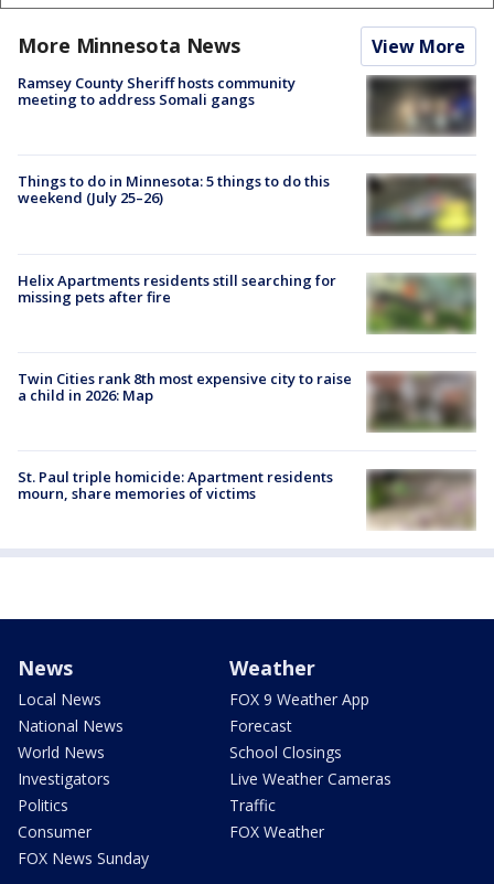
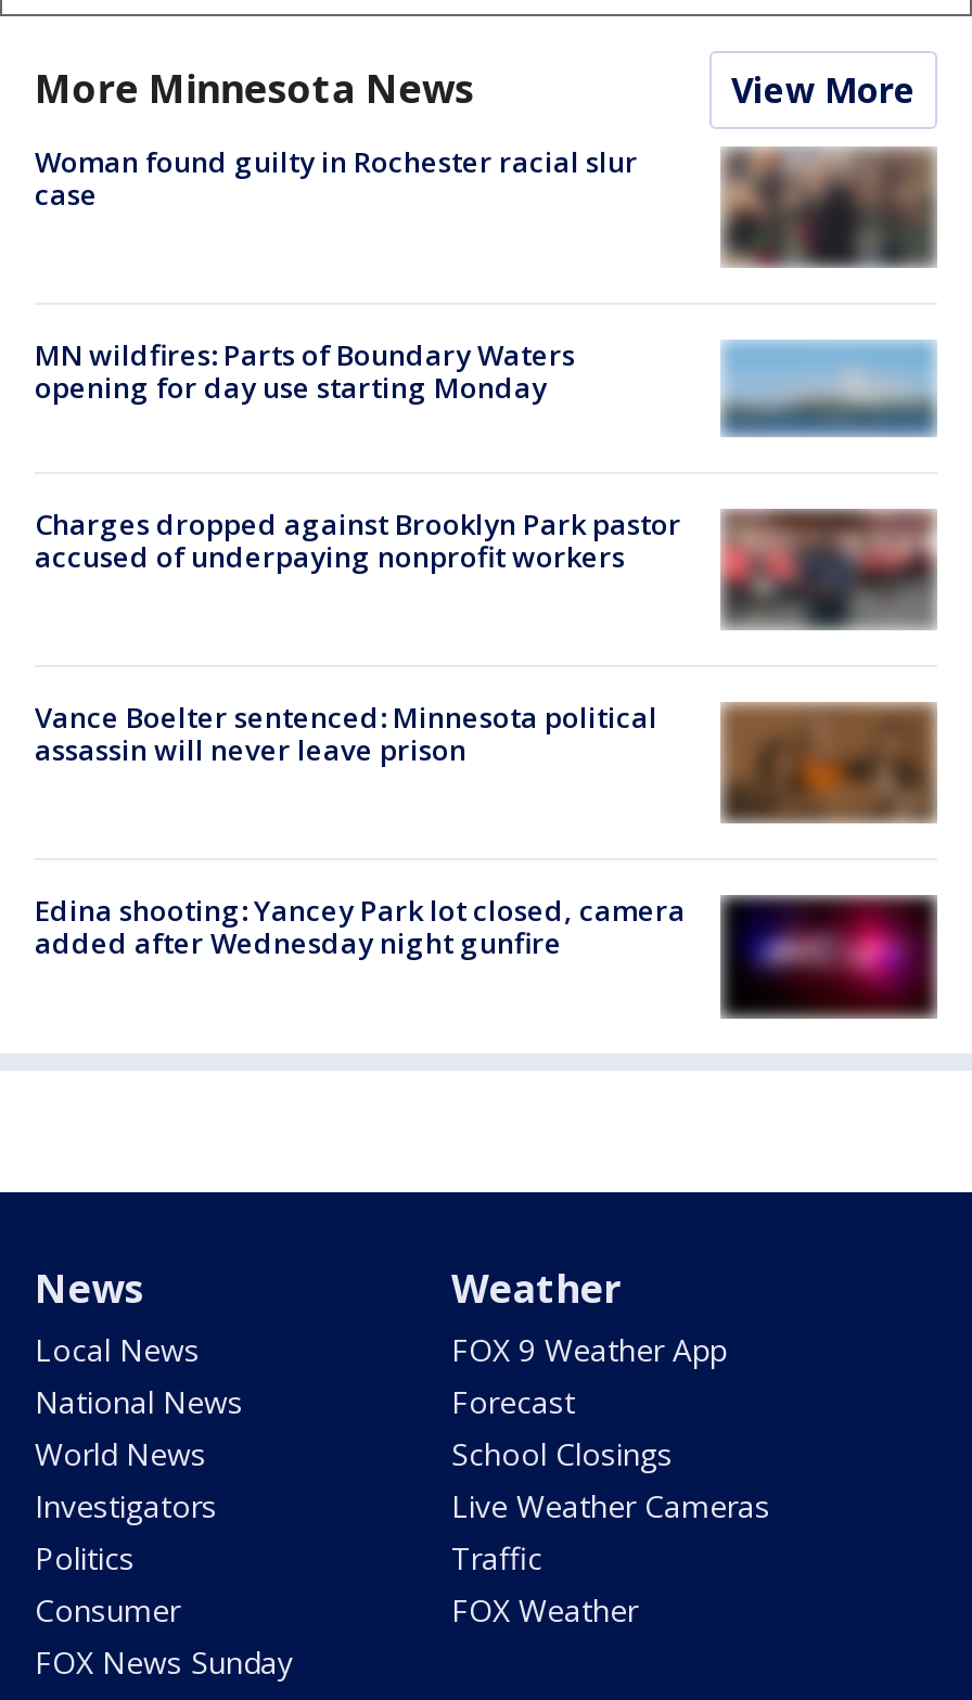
[18,73,296,109] Ramsey County Sheriff hosts community | meeting to address Somali gangs -> [35,141,638,213] Woman found guilty in Rochester racial slur | case
[367,75,473,135] [image] -> [720,148,929,265] [image]
[18,171,330,208] Things to do in Minnesota: 5 things to do this | weekend (July 25–26) -> [35,335,575,406] MN wildfires: Parts of Boundary Waters | opening for day use starting Monday
[366,173,476,236] [image] -> [722,341,937,436] [image]
[18,270,473,334] [image] | Helix Apartments residents still searching for | missing pets after fire -> [35,504,933,629] [image] | Charges dropped against Brooklyn Park pastor | accused of underpaying nonprofit workers
[18,368,474,433] [image] | Twin Cities rank 8th most expensive city to raise | a child in 2026: Map -> [35,698,935,814] [image] | Vance Boelter sentenced: Minnesota political | assassin will never leave prison
[18,467,475,531] [image] | St. Paul triple homicide: Apartment residents | mourn, share memories of victims -> [35,891,937,1020] [image] | Edina shooting: Yancey Park lot closed, camera | added after Wednesday night gunfire

